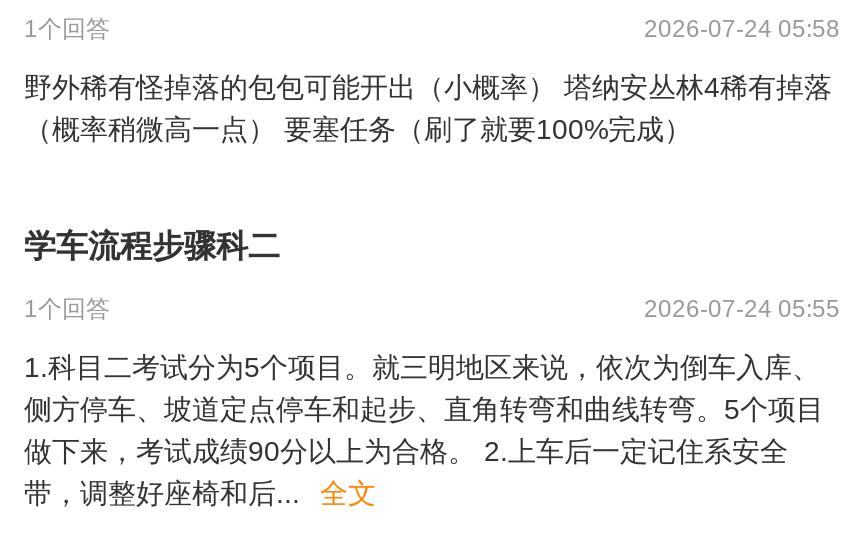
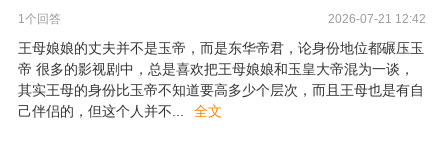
[24,15,840,509] 2026-07-24 05:58 | 野外稀有怪掉落的包包可能开出（小概率） 塔纳安丛林4稀有掉落 | （概率稍微高一点） 要塞任务（刷了就要100%完成） | 学车流程步骤科二 | 1个回答 | 2026-07-24 05:55 | 1.科目二考试分为5个项目。就三明地区来说，依次为倒车入库、 | 侧方停车、坡道定点停车和起步、直角转弯和曲线转弯。5个项目 | 做下来，考试成绩90分以上为合格。 2.上车后一定记住系安全 | 带，调整好座椅和后... -> [18,12,426,119] 2026-07-21 12:42 | 王母娘娘的丈夫并不是玉帝，而是东华帝君，论身份地位都碾压玉 | 帝 很多的影视剧中，总是喜欢把王母娘娘和玉皇大帝混为一谈， | 其实王母的身份比玉帝不知道要高多少个层次，而且王母也是有自 | 己伴侣的，但这个人并不...

